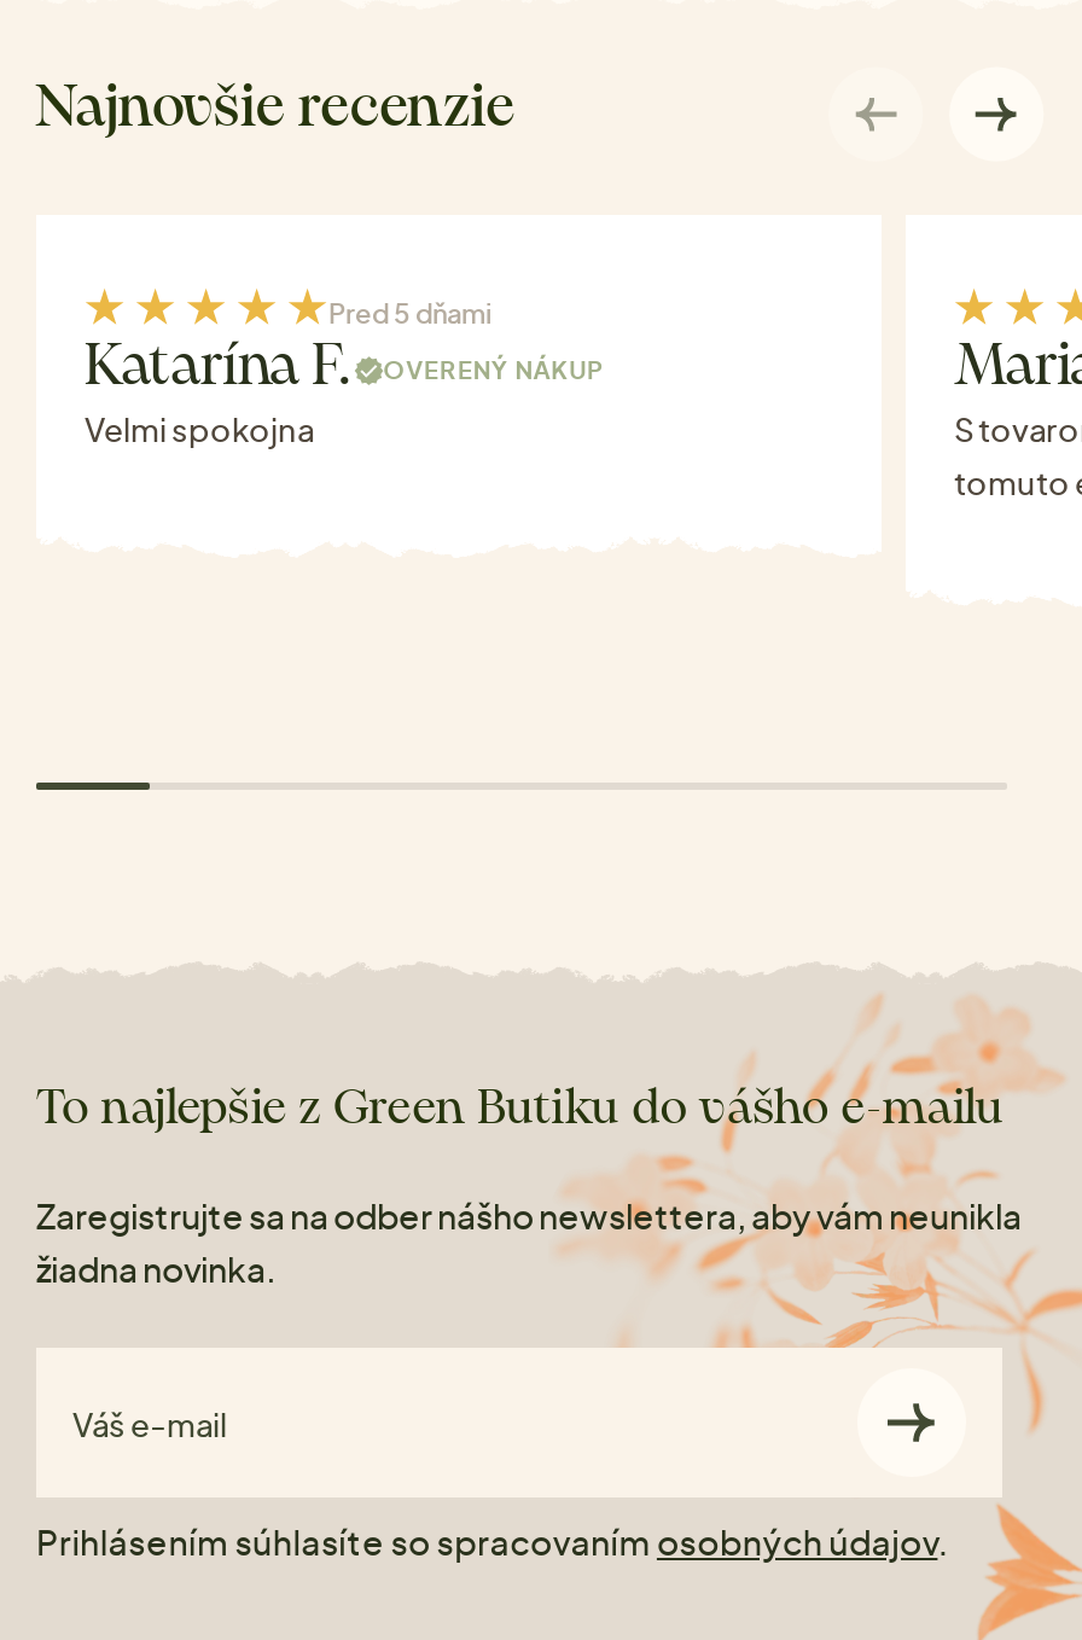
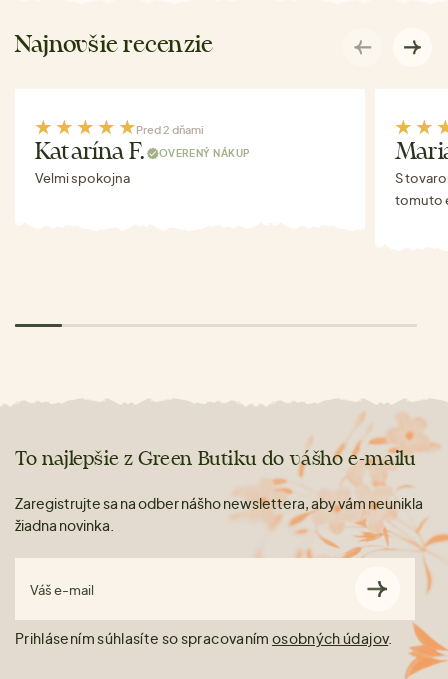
[328,296,493,327] Pred 5 dňami -> [136,122,204,135] Pred 2 dňami

